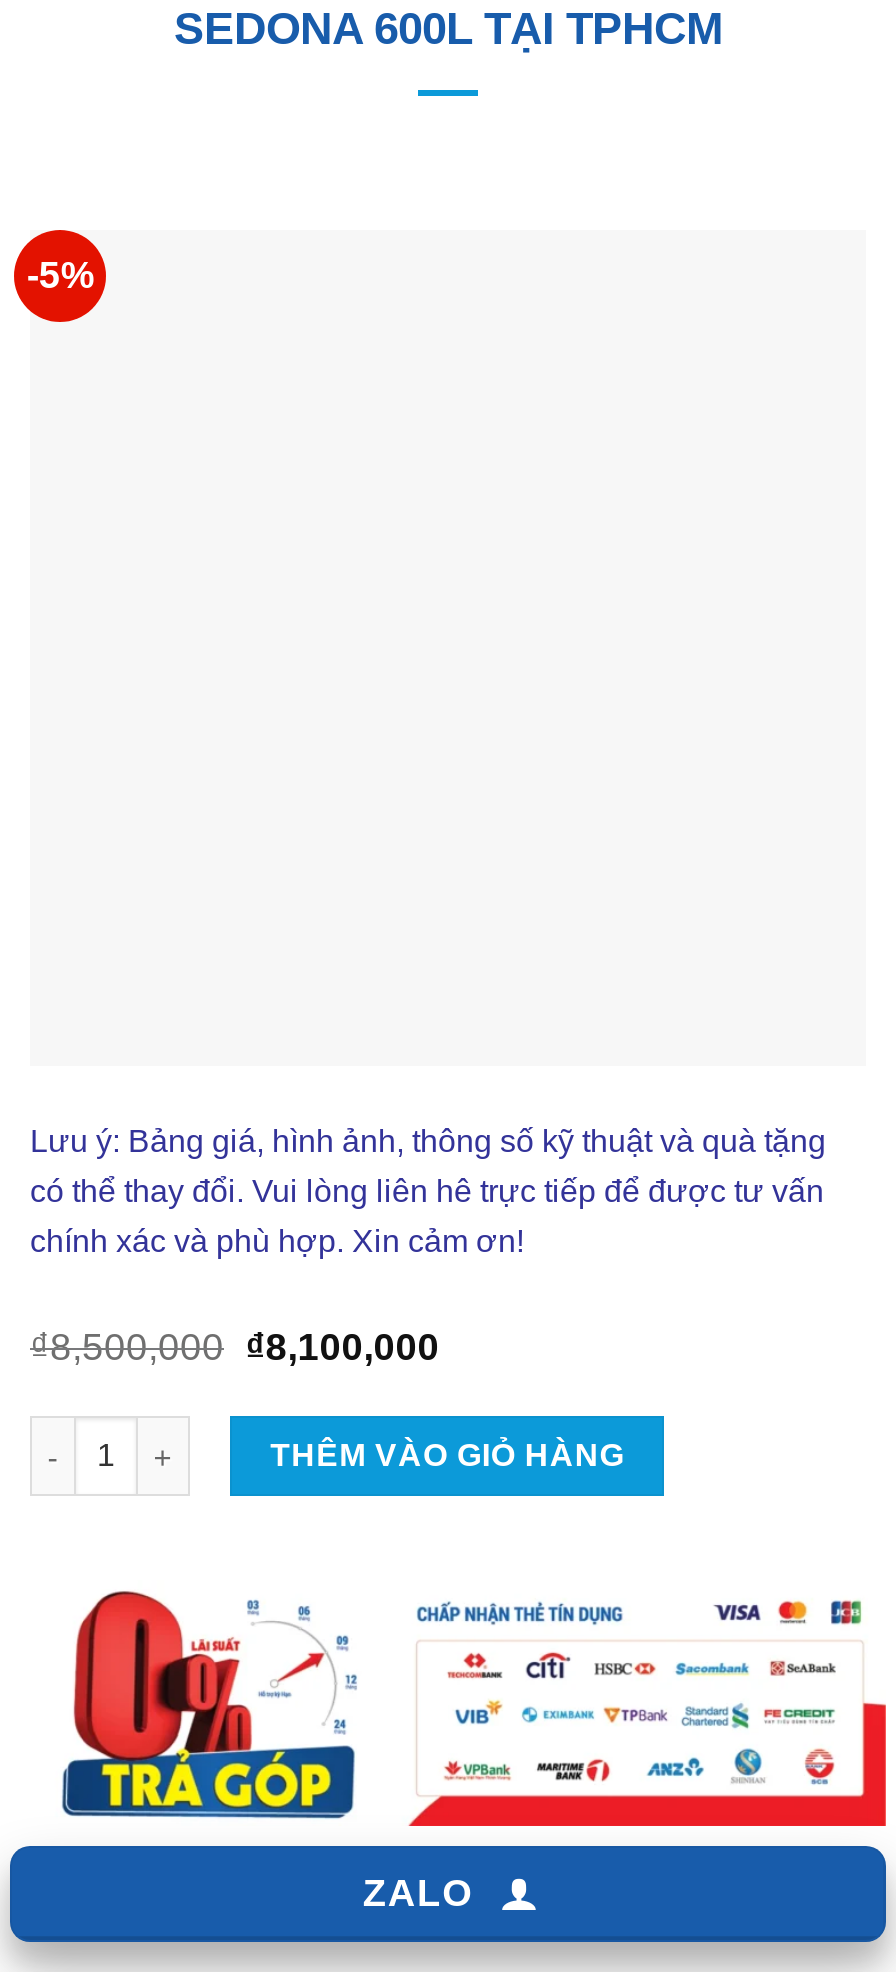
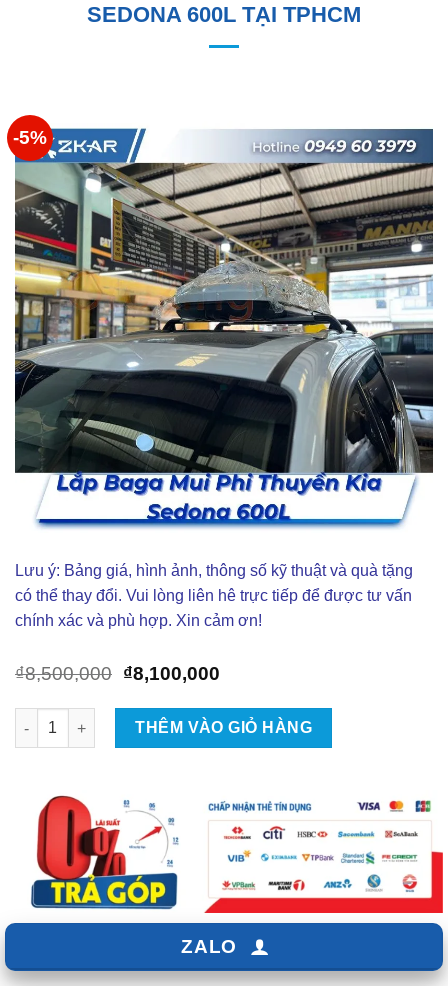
none -> [14,128,434,529] [image]

